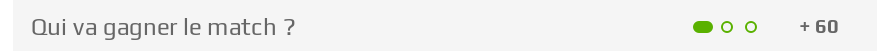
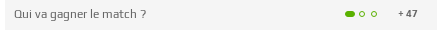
[799,14,839,36] + 60 -> [398,8,418,19] + 47

